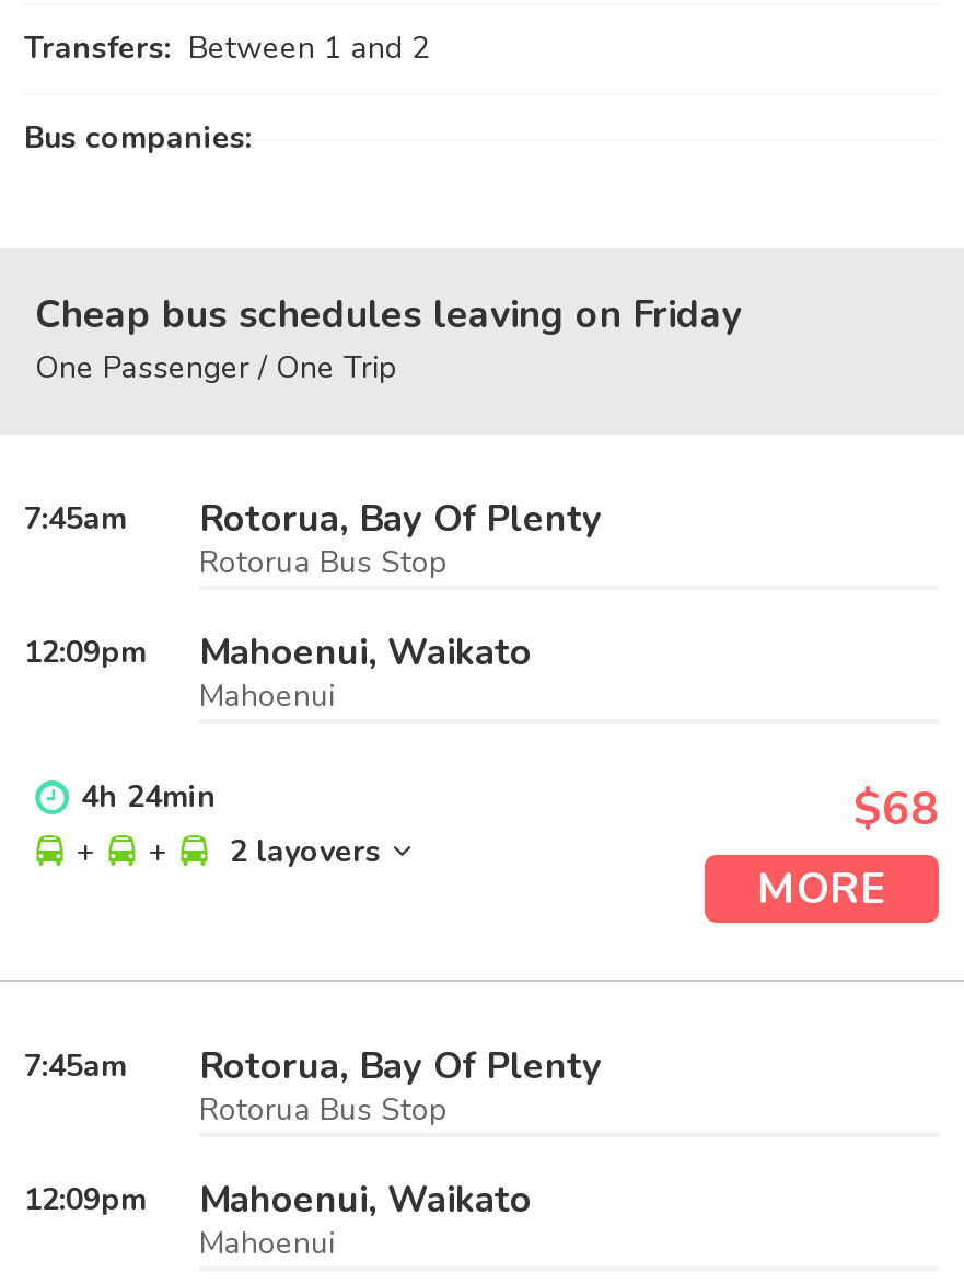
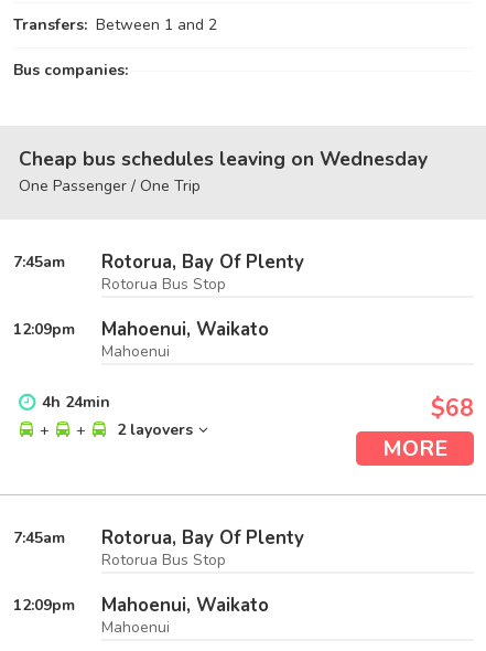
[35,288,742,340] Cheap bus schedules leaving on Friday -> [19,146,428,172] Cheap bus schedules leaving on Wednesday

